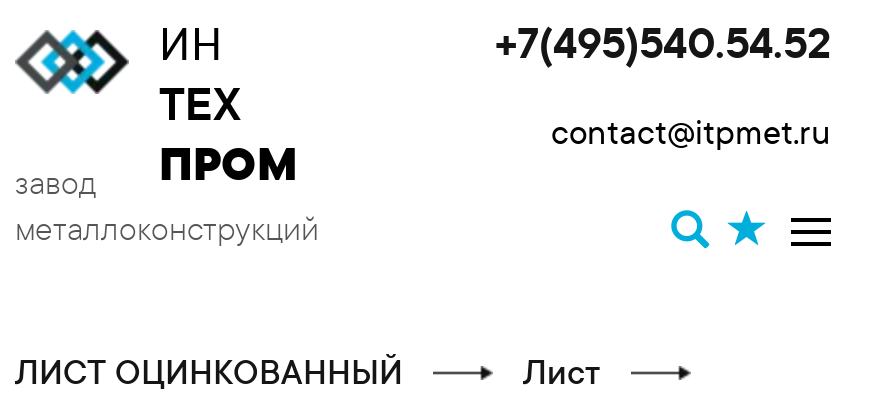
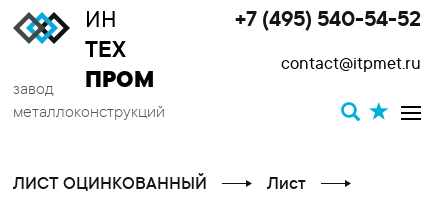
[495,24,831,72] +7(495)540.54.52 -> [235,9,421,33] +7 (495) 540-54-52

